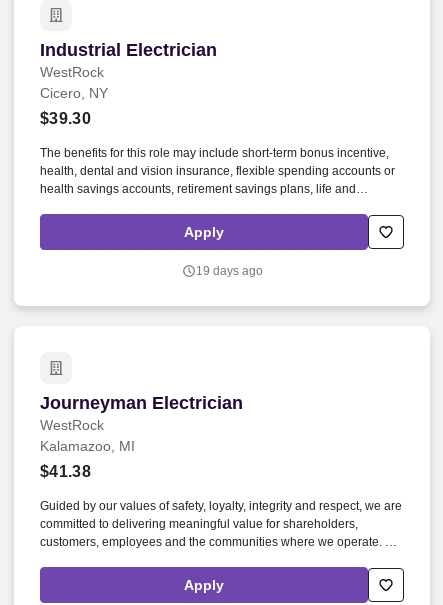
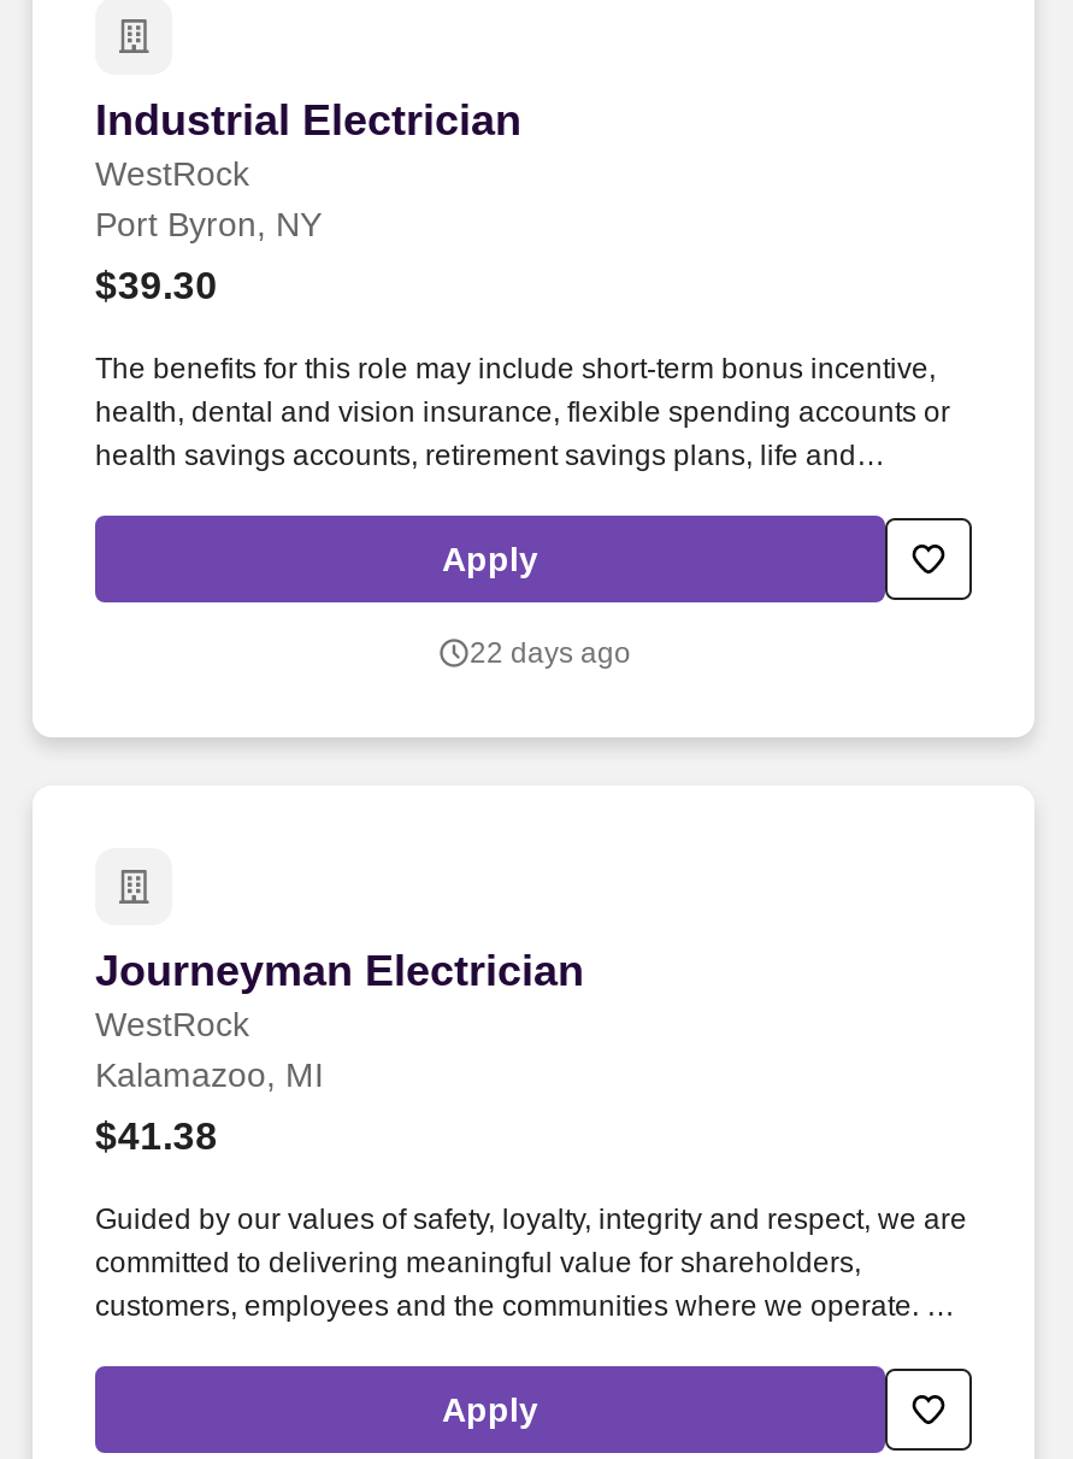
[40,85,108,101] Cicero, NY -> [95,205,322,243] Port Byron, NY
[195,264,262,278] 19 days ago -> [470,636,631,670] 22 days ago

